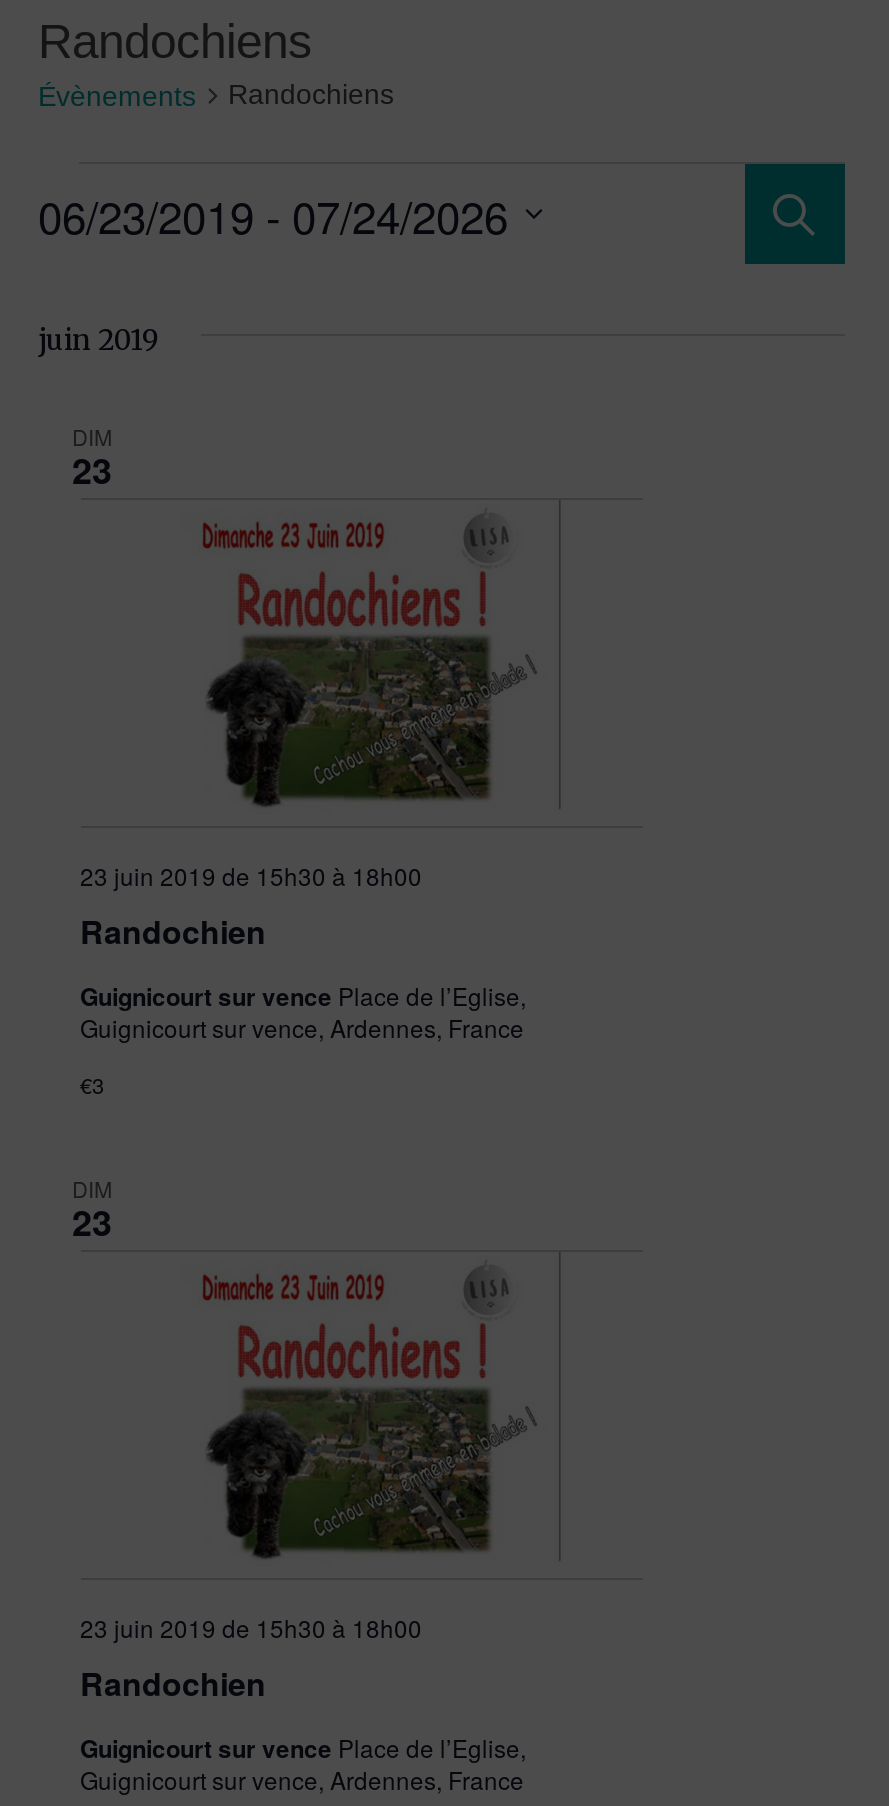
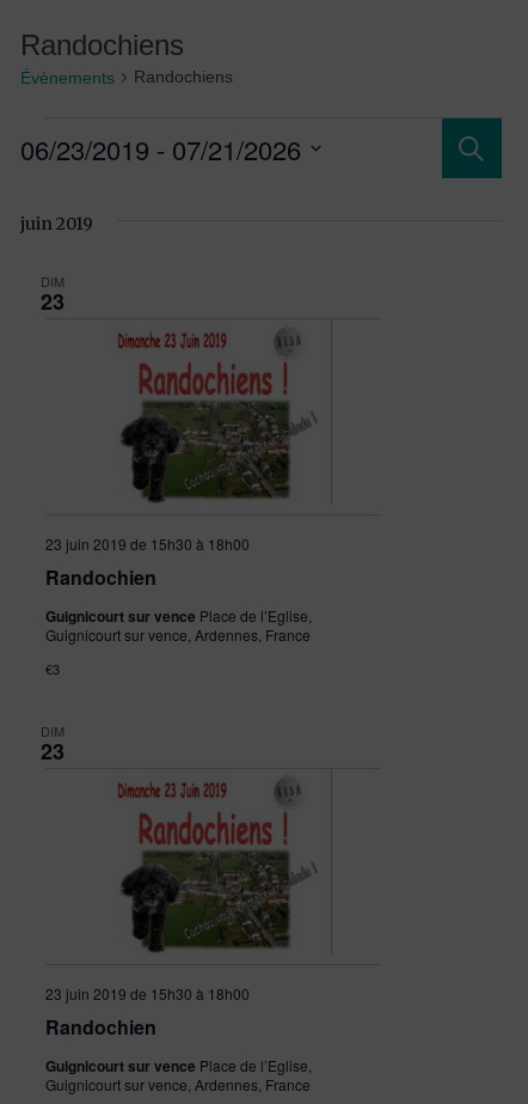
[38,183,508,245] 06/23/2019 - 07/24/2026 -> [20,130,300,167] 06/23/2019 - 07/21/2026

